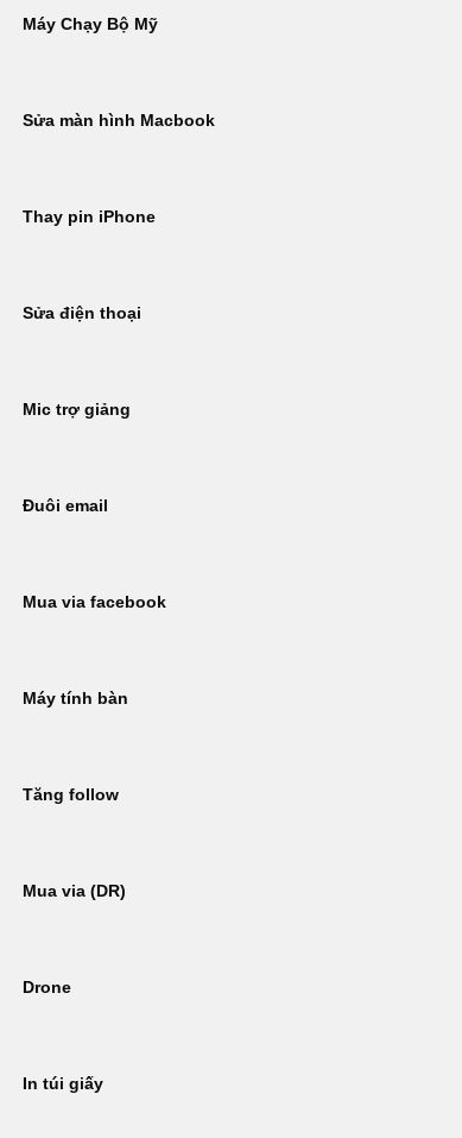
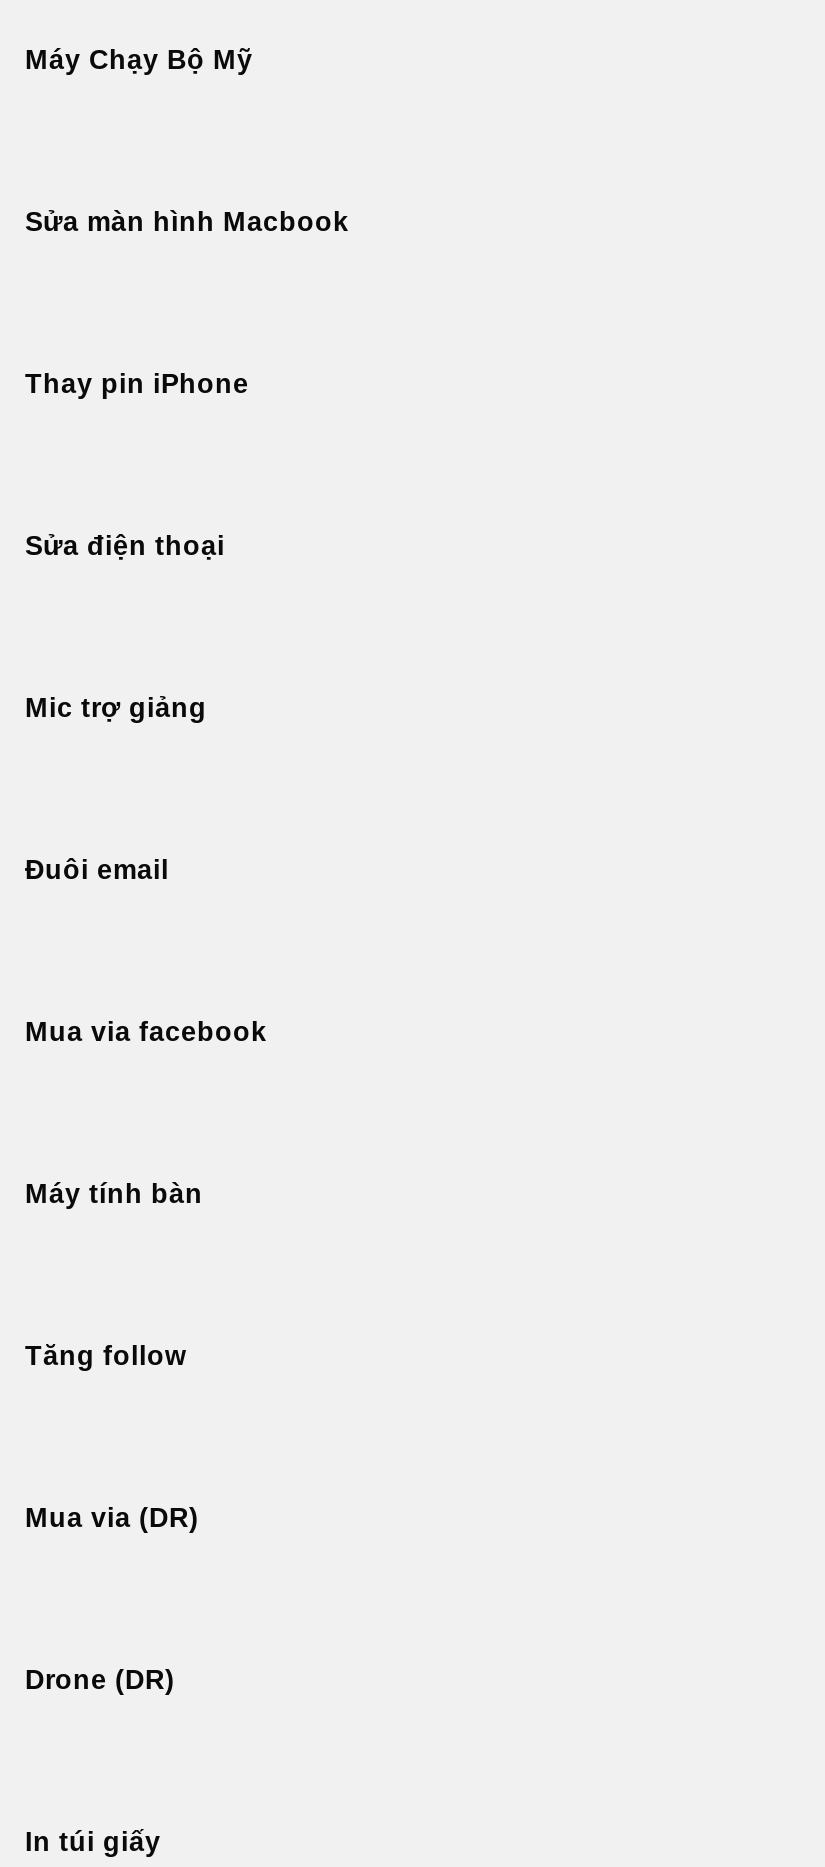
[23,979,71,997] Drone -> [25,1665,175,1695] Drone (DR)

